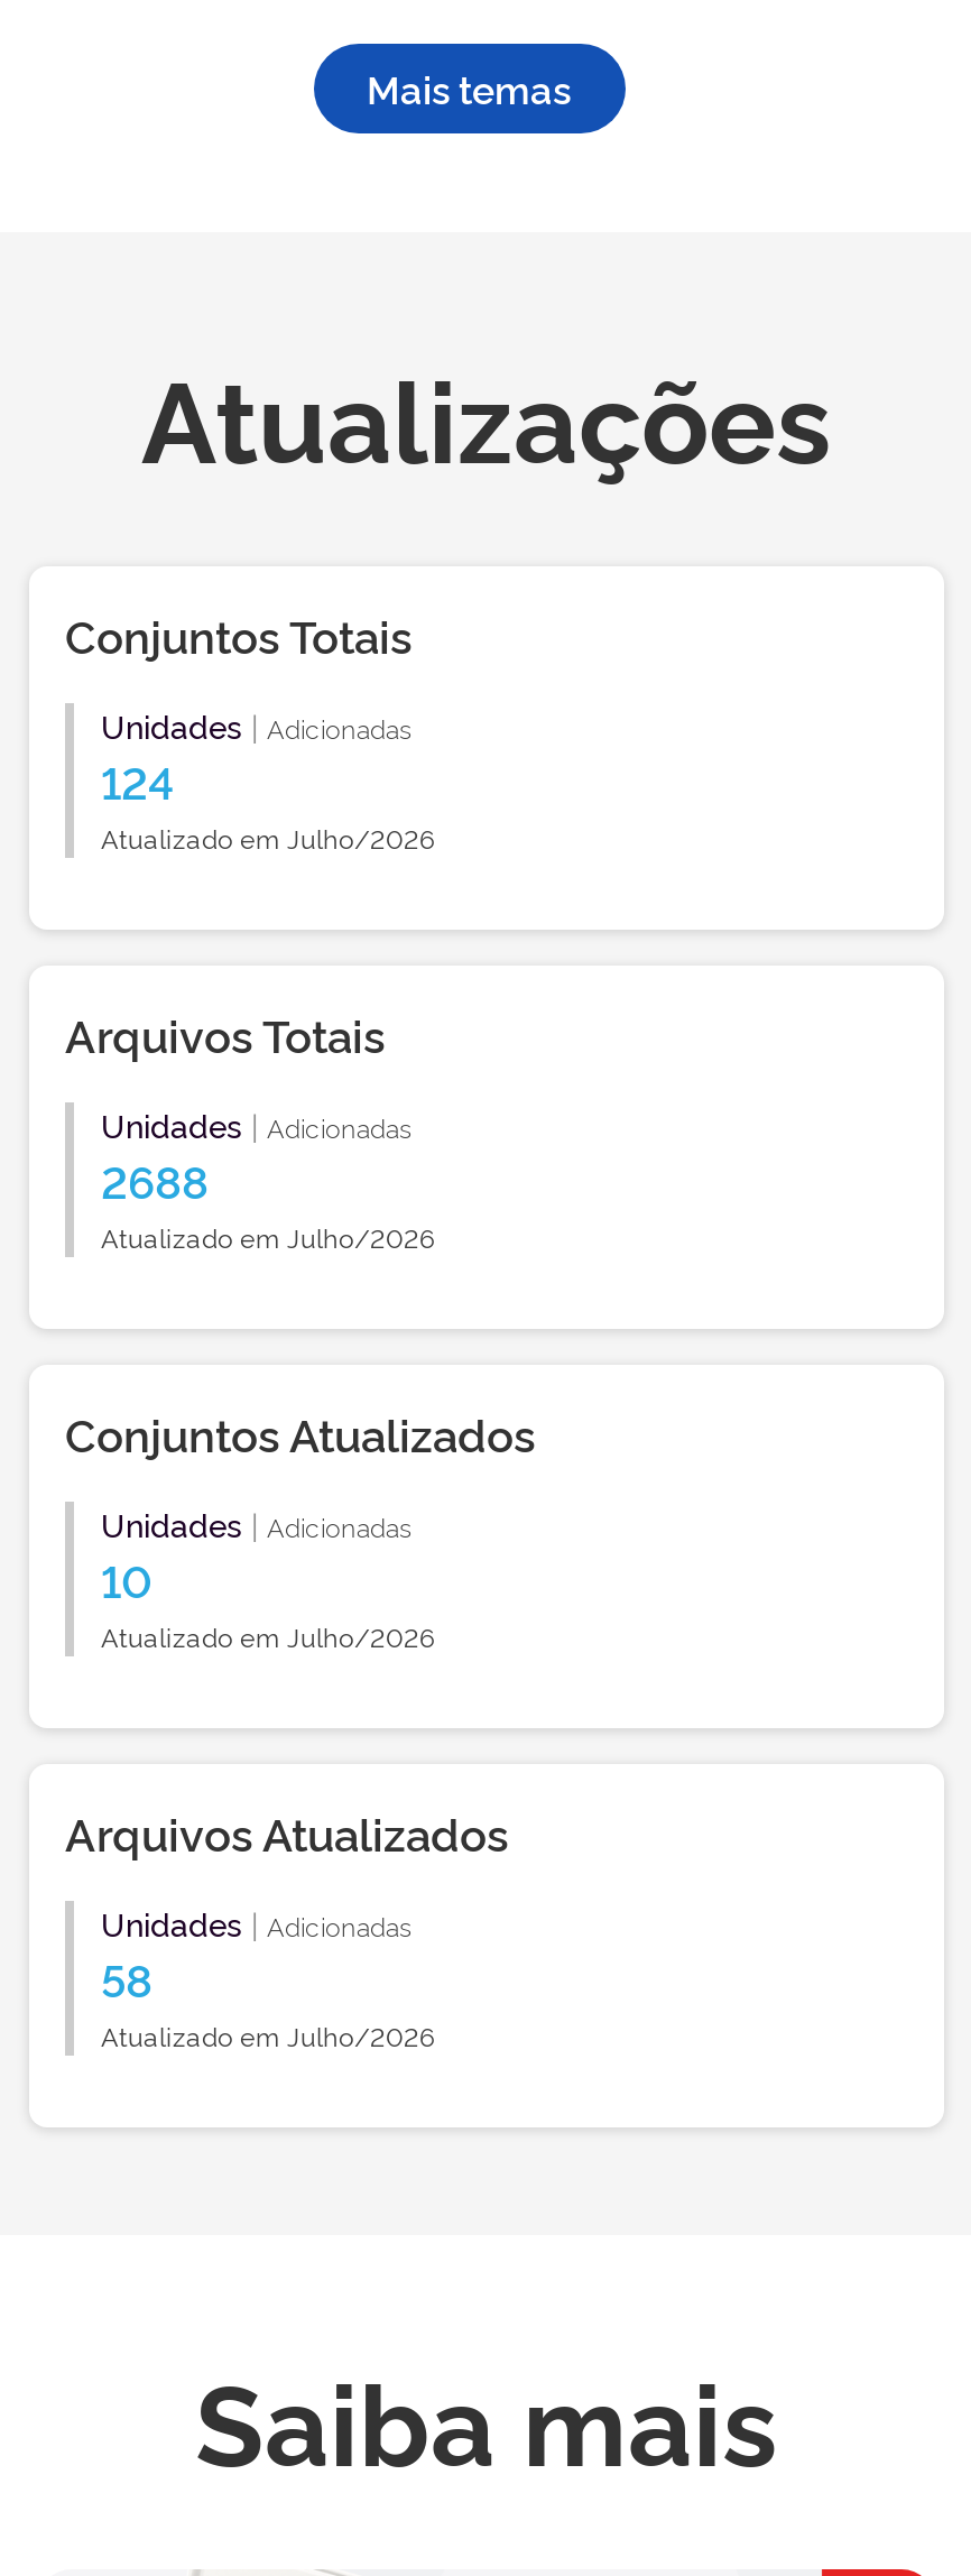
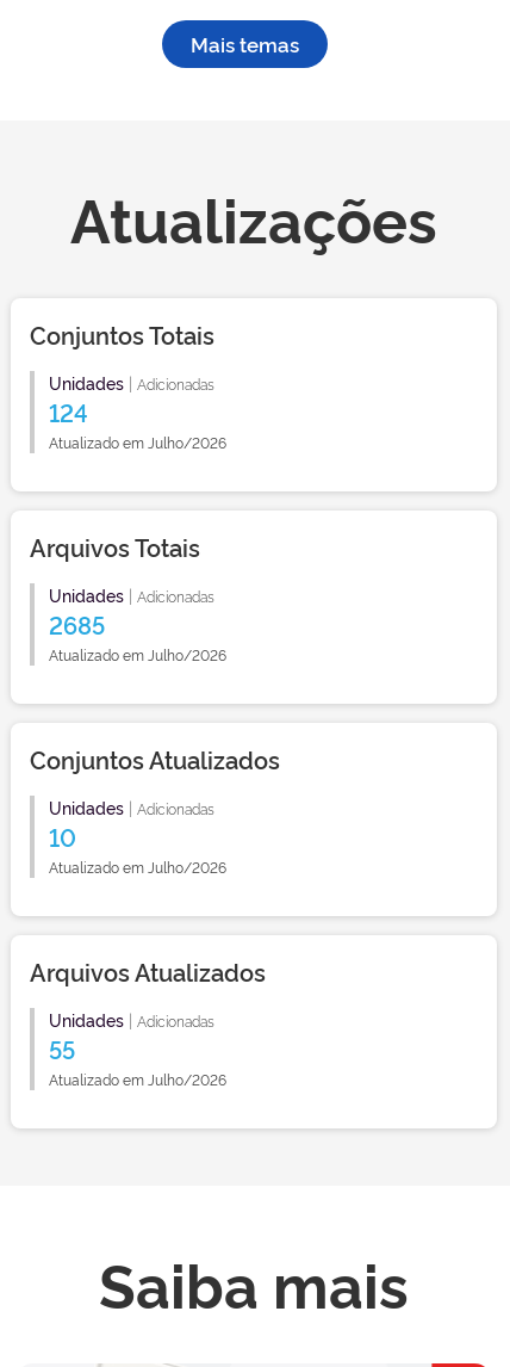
[101,1146,209,1209] 2688 -> [49,607,105,640] 2685
[101,1945,152,2007] 58 -> [49,1031,75,1065] 55

